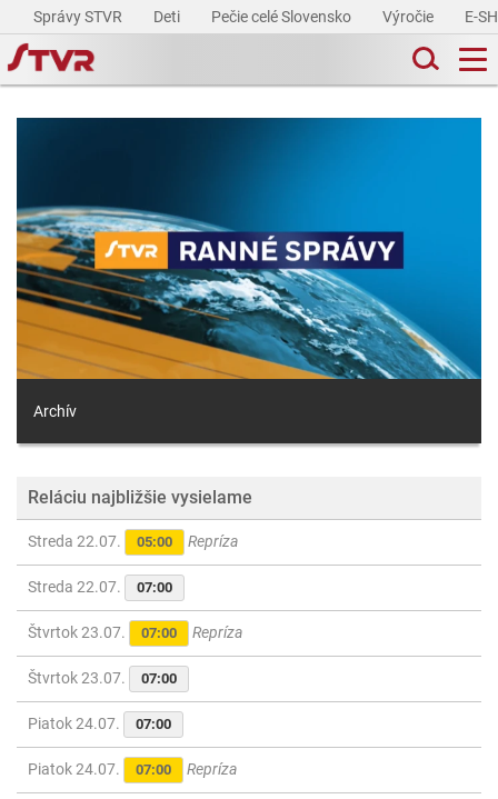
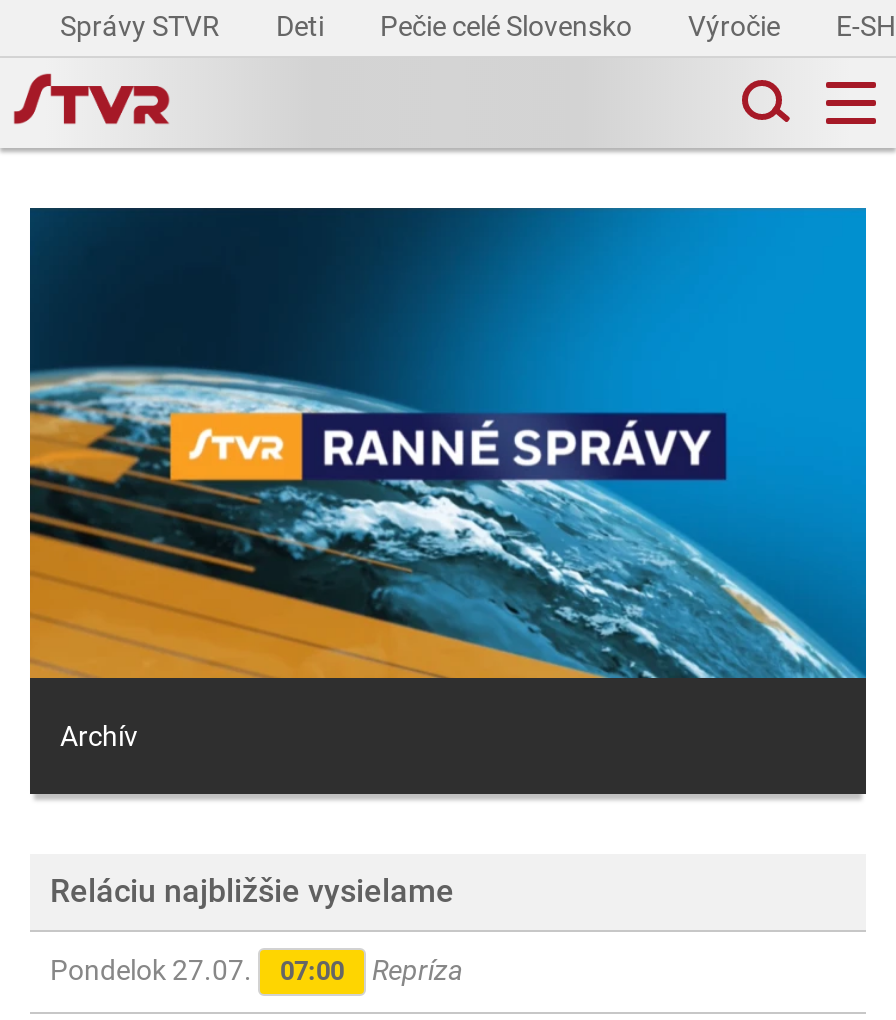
[28,533,242,778] Streda 22.07. | 05:00 | Repríza | Streda 22.07. | 07:00 | Štvrtok 23.07. | 07:00 | Repríza | Štvrtok 23.07. | 07:00 | Piatok 24.07. | 07:00 | Piatok 24.07. -> [50,955,258,987] Pondelok 27.07.

